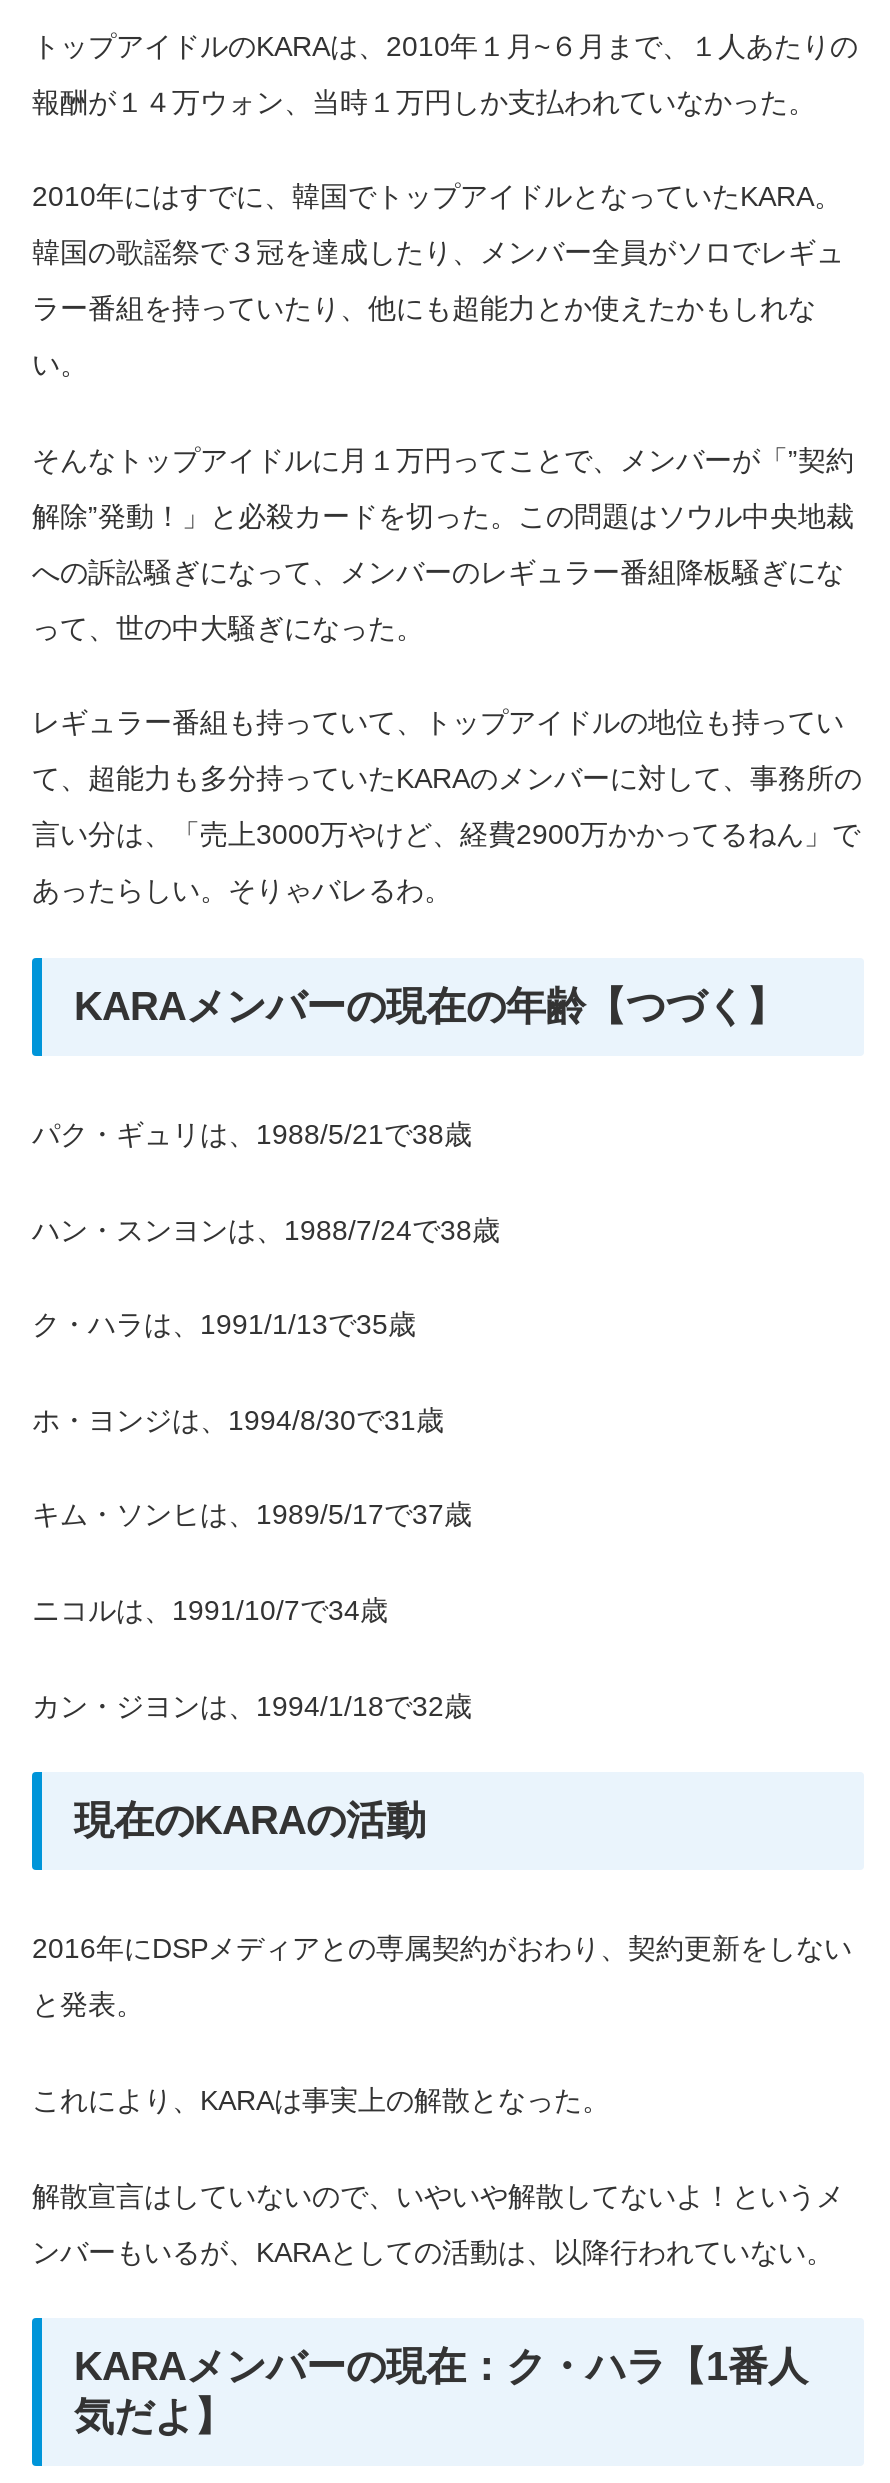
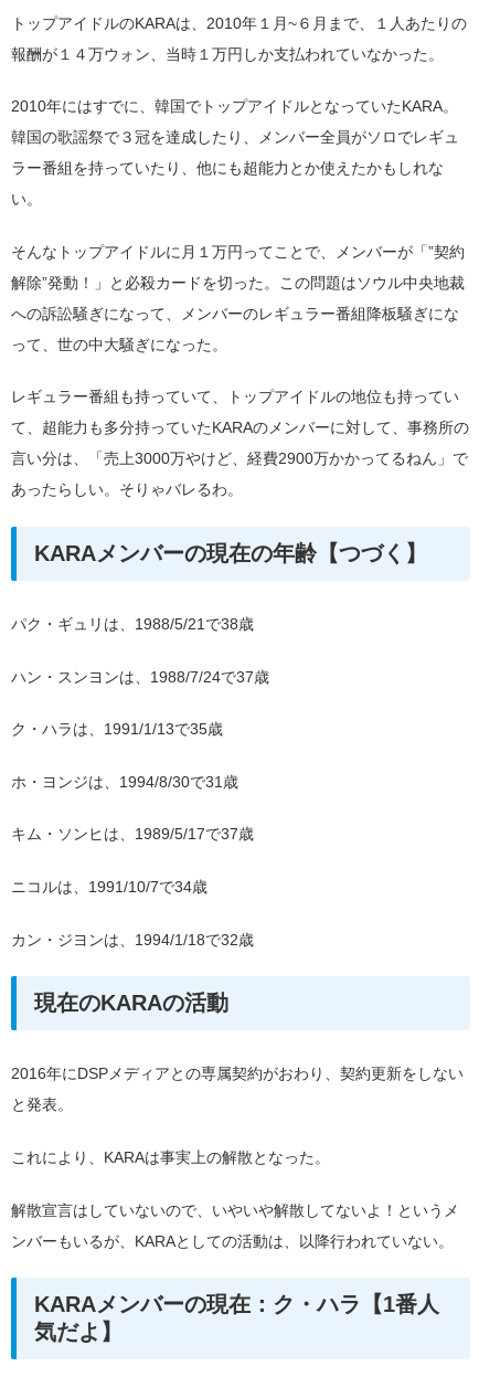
[32,1213,500,1245] ハン・スンヨンは、1988/7/24で38歳 -> [11,668,269,685] ハン・スンヨンは、1988/7/24で37歳

